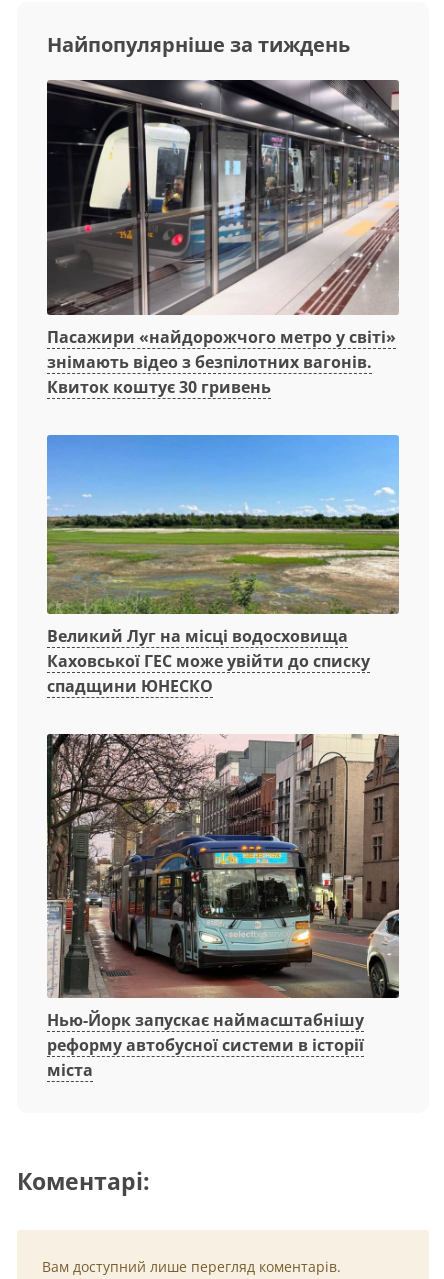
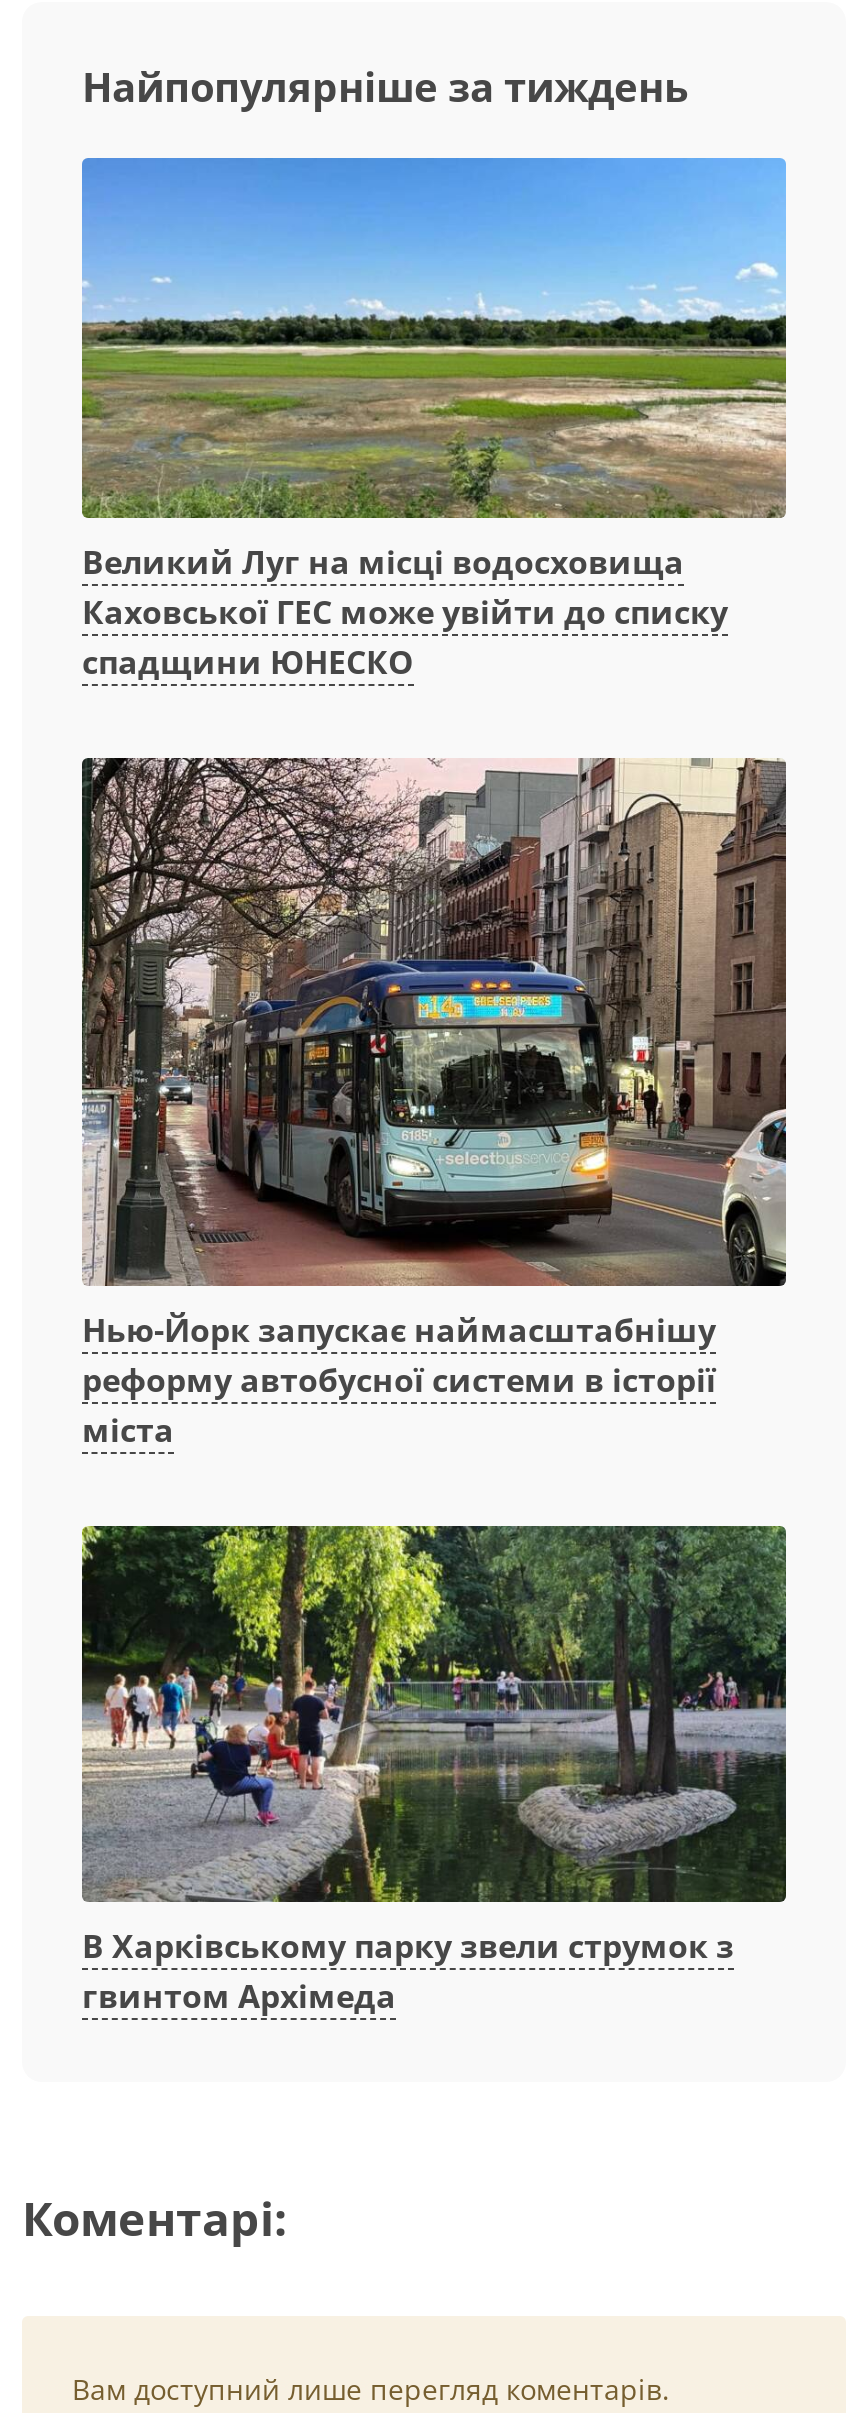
[46,79,400,398] [image] | Пасажири «найдорожчого метро у світі» | знімають відео з безпілотних вагонів. | Квиток коштує 30 гривень -> none
moved [45,443,401,1081] -> [78,174,790,1451]: [image] | Великий Луг на місці водосховища | Каховської ГЕС може увійти до списку | спадщини ЮНЕСКО | Нью-Йорк запускає наймасштабнішу | реформу автобусної системи в історії | міста
none -> [80,1524,788,2018] [image] | В Харківському парку звели струмок з | гвинтом Архімеда

